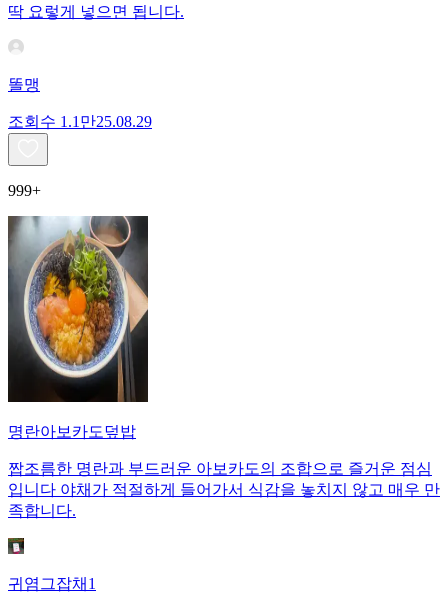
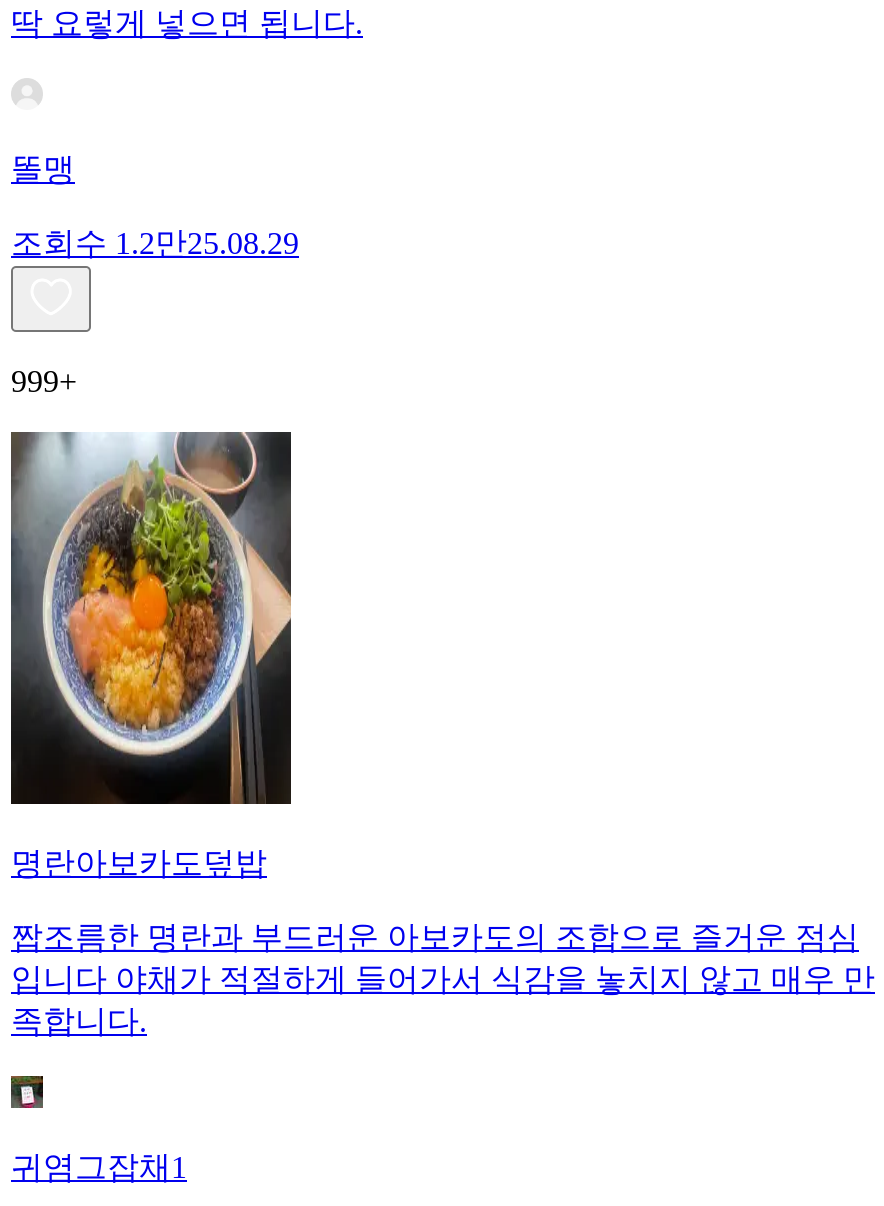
[8,113,152,130] 조회수 1.1만 25.08.29 -> [11,225,299,259] 조회수 1.2만 25.08.29

